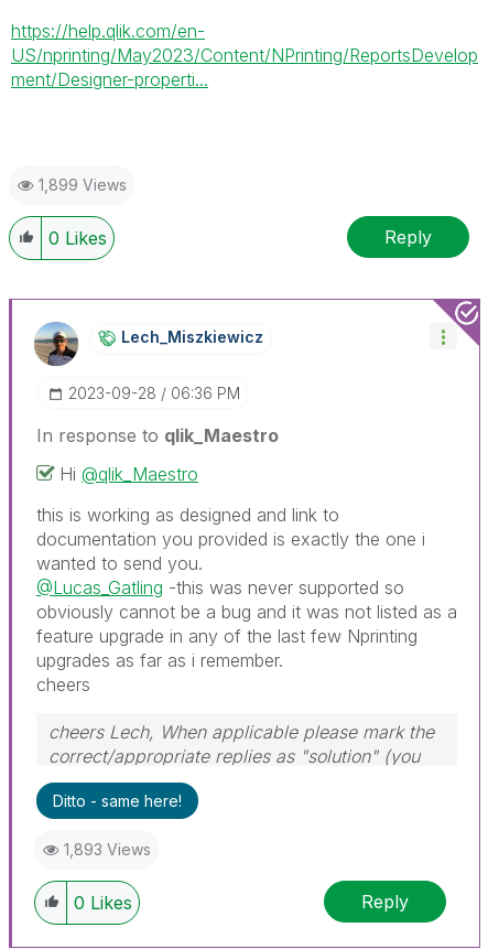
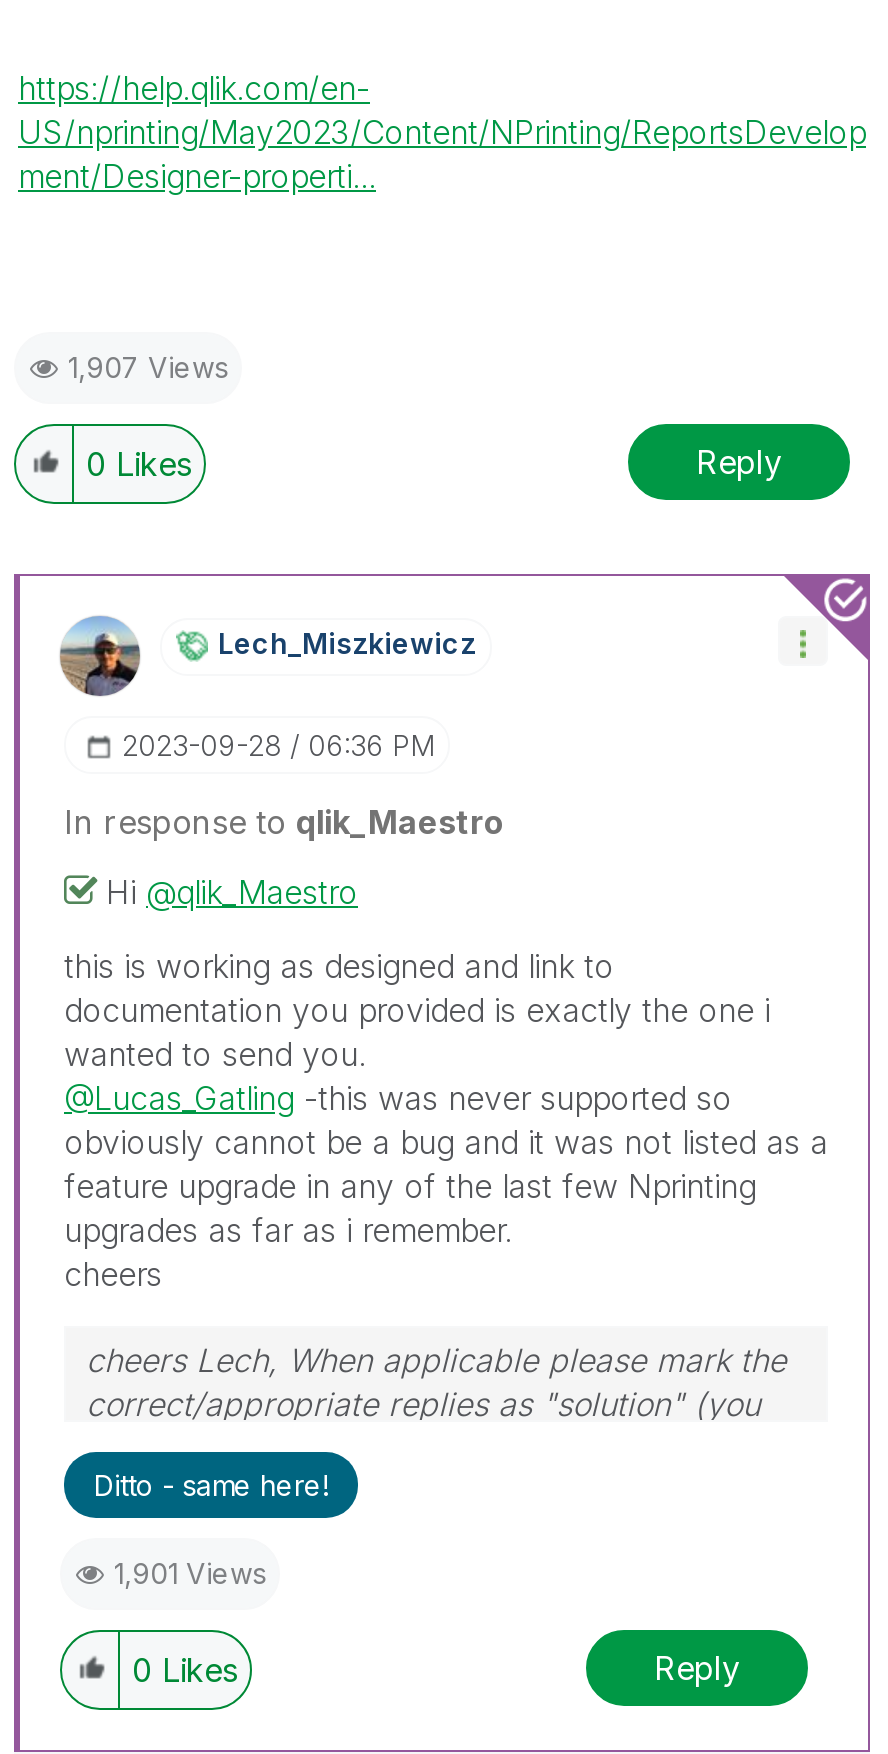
[39,175,127,194] 1,899 Views -> [68,350,228,384] 1,907 Views
[64,840,151,859] 1,893 Views -> [114,1556,266,1590] 1,901 Views

